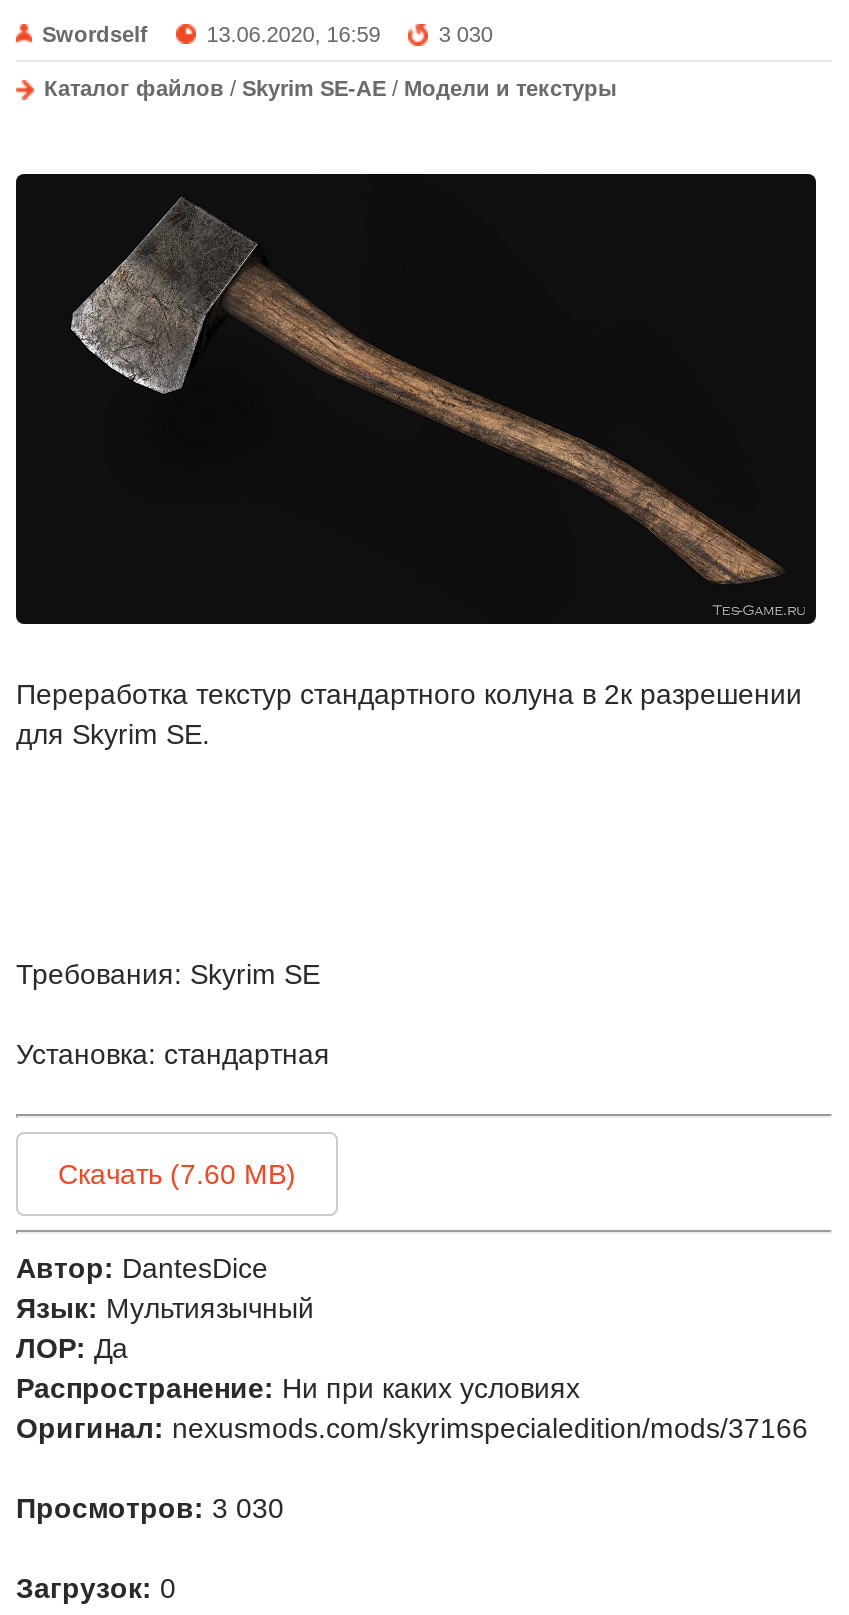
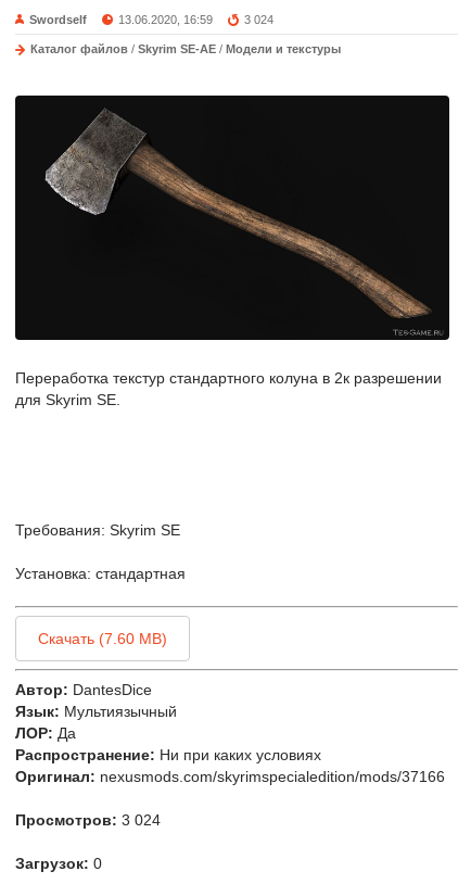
[439,22,493,46] 3 030 -> [245,13,274,26] 3 024
[16,1492,284,1524] Просмотров: 3 030 -> [15,811,161,829] Просмотров: 3 024

